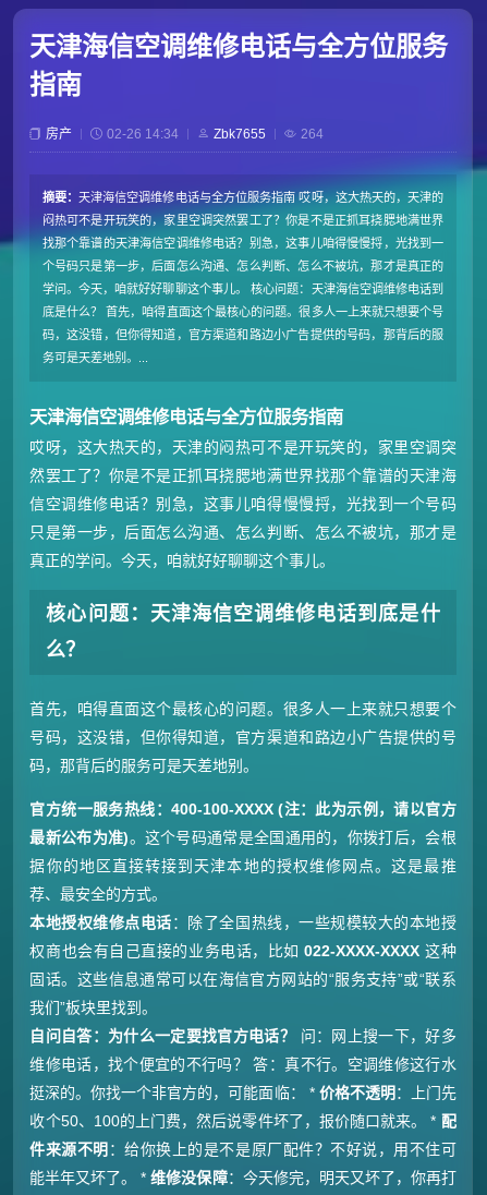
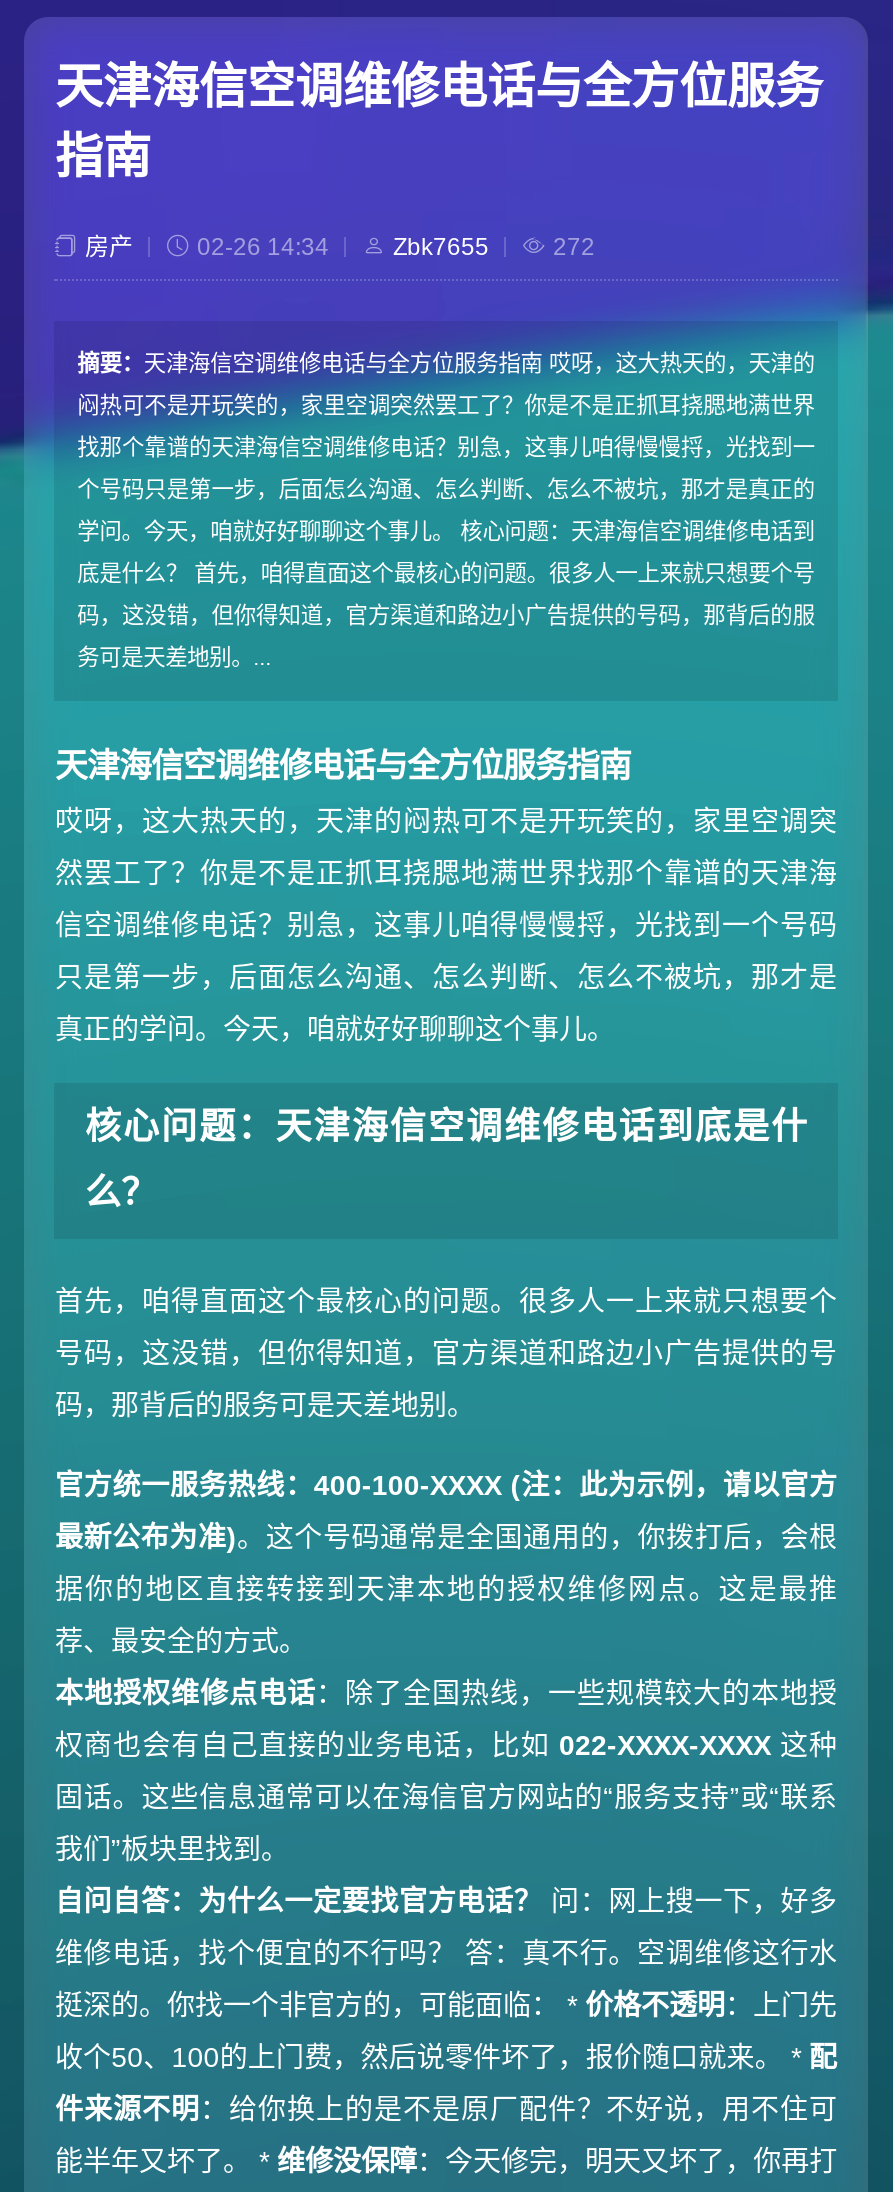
[301,126,324,141] 264 -> [553,232,595,260] 272

